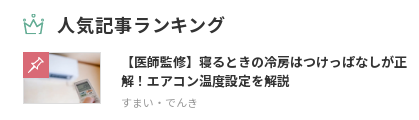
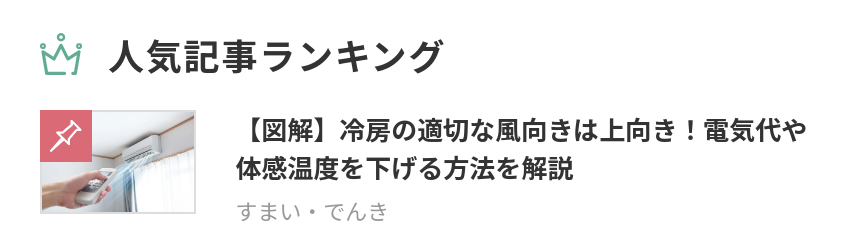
[24,52,407,104] [image] | 【医師監修】寝るときの冷房はつけっぱなしが正 -> [42,109,807,214] [image] | 【図解】冷房の適切な風向きは上向き！電気代や
[121,71,290,90] 解！エアコン温度設定を解説 -> [235,147,573,185] 体感温度を下げる方法を解説

